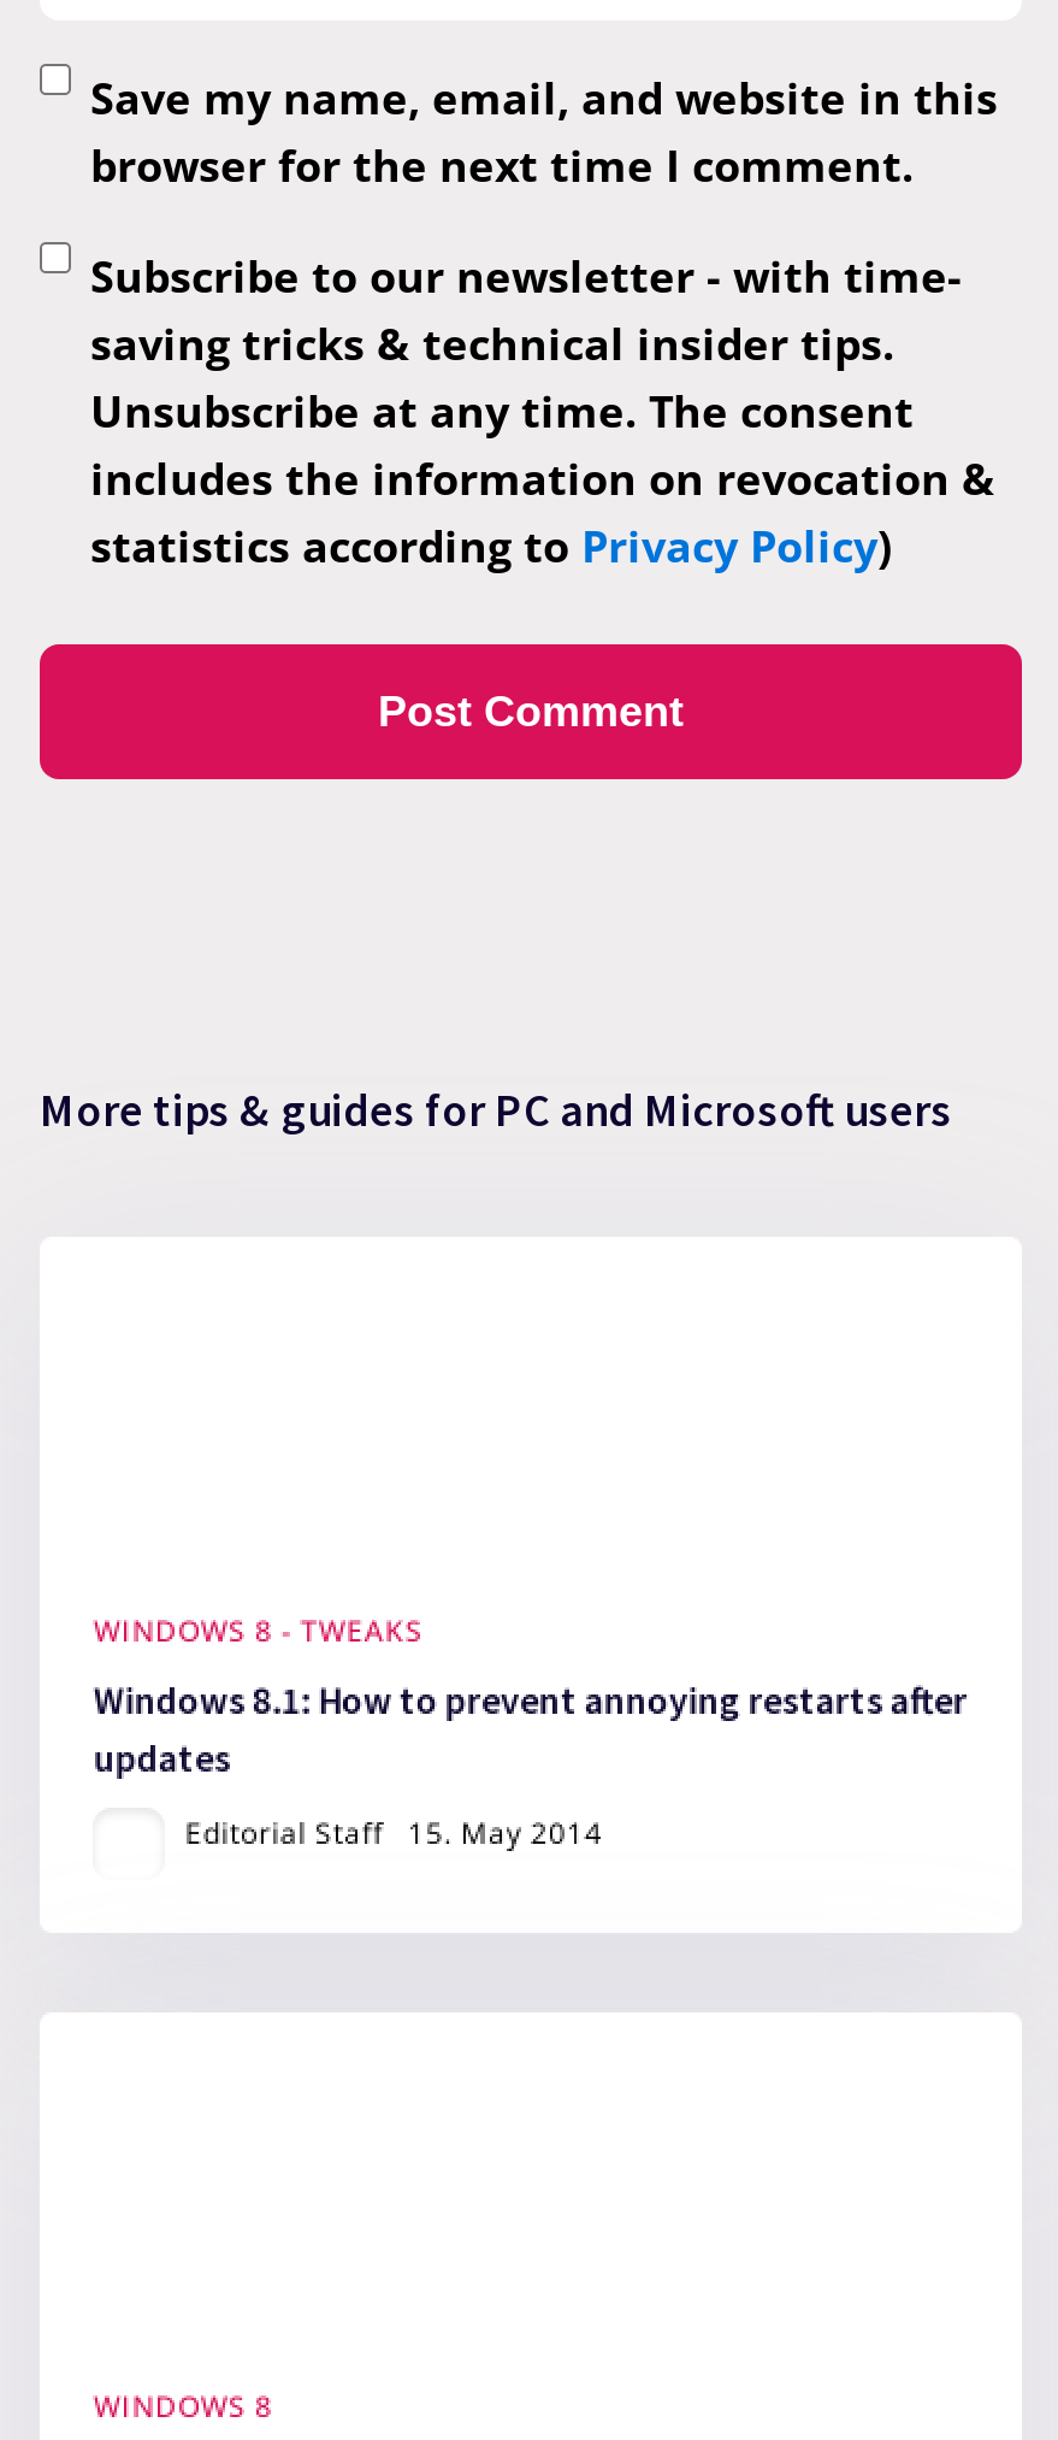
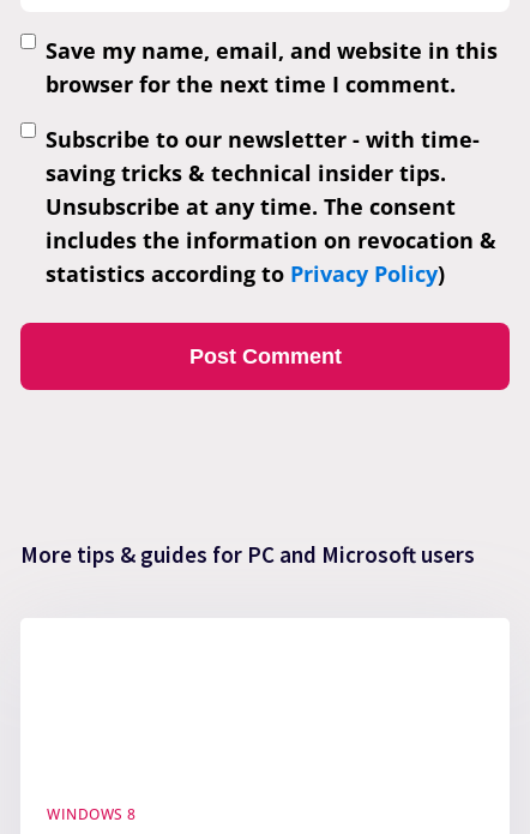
[94,1612,967,1854] WINDOWS 8 - TWEAKS | Windows 8.1: How to prevent annoying restarts after | updates | Editorial Staff 15. May 2014 -> none

